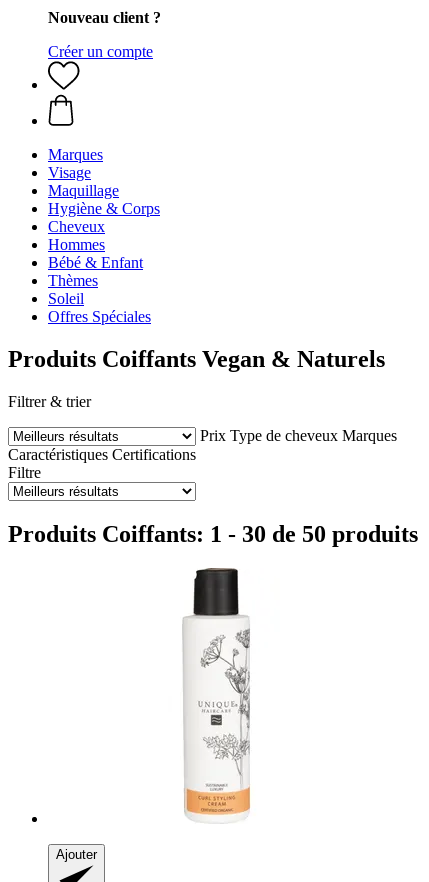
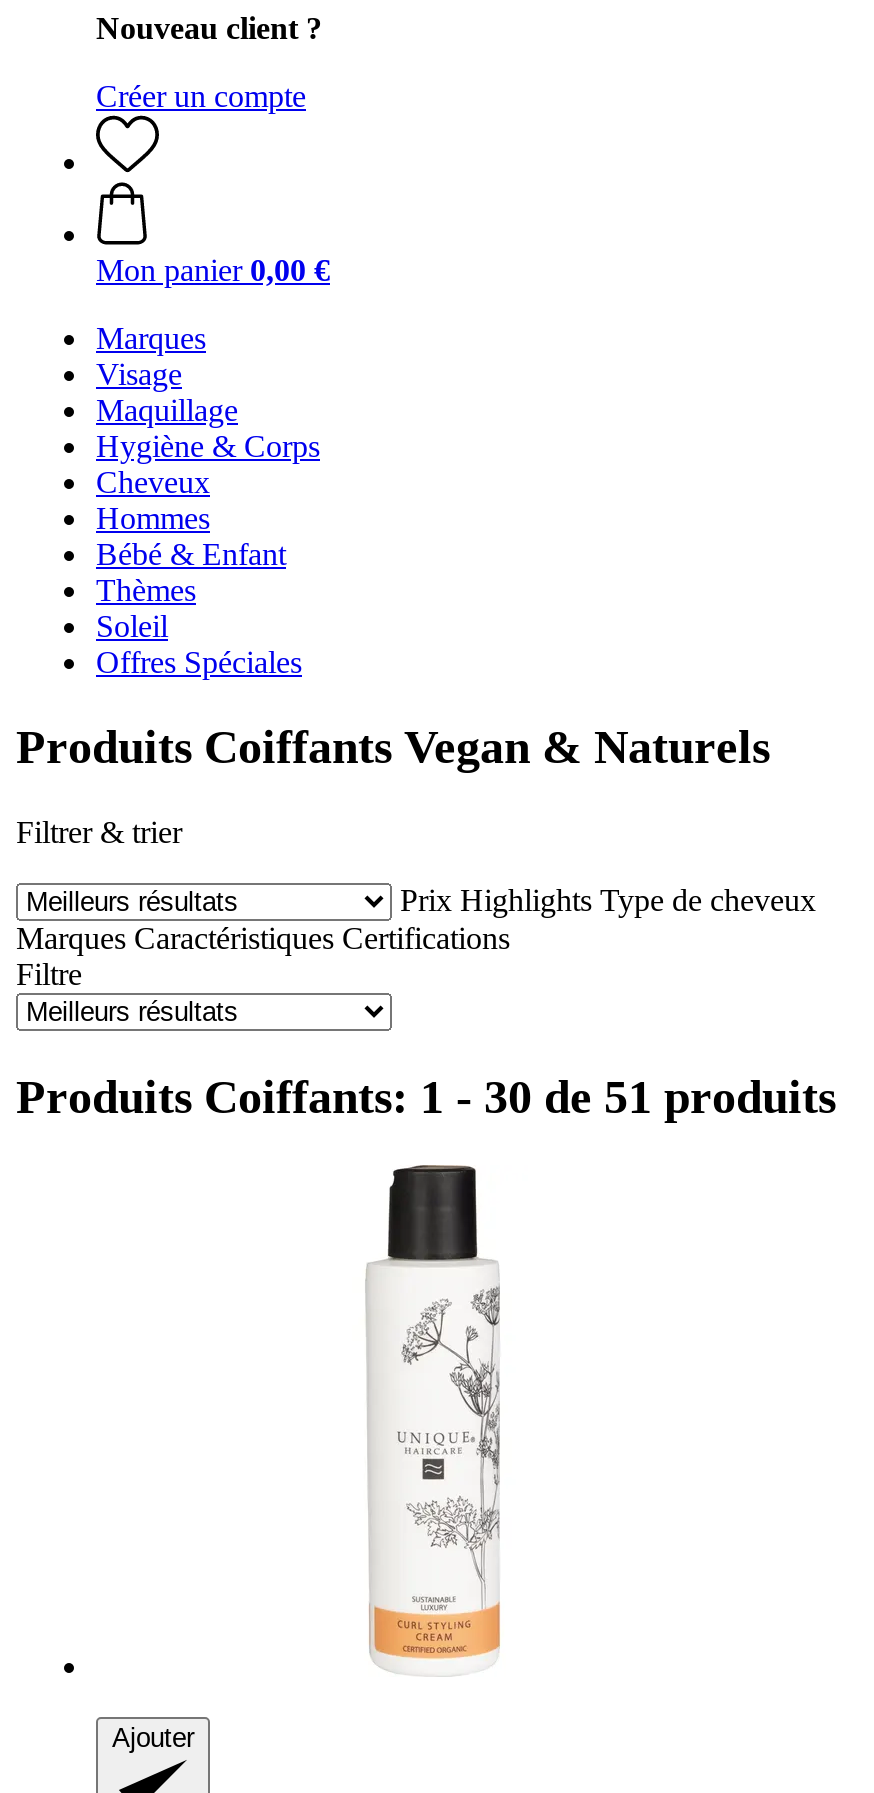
none -> [96,253,330,287] Mon panier 0,00 €
[8,427,397,463] Prix Type de cheveux Marques | Caractéristiques Certifications -> [16,883,816,955] Prix Highlights Type de cheveux | Marques Caractéristiques Certifications
[8,521,418,547] Produits Coiffants: 1 - 30 de 50 produits -> [16,1070,836,1122] Produits Coiffants: 1 - 30 de 51 produits

